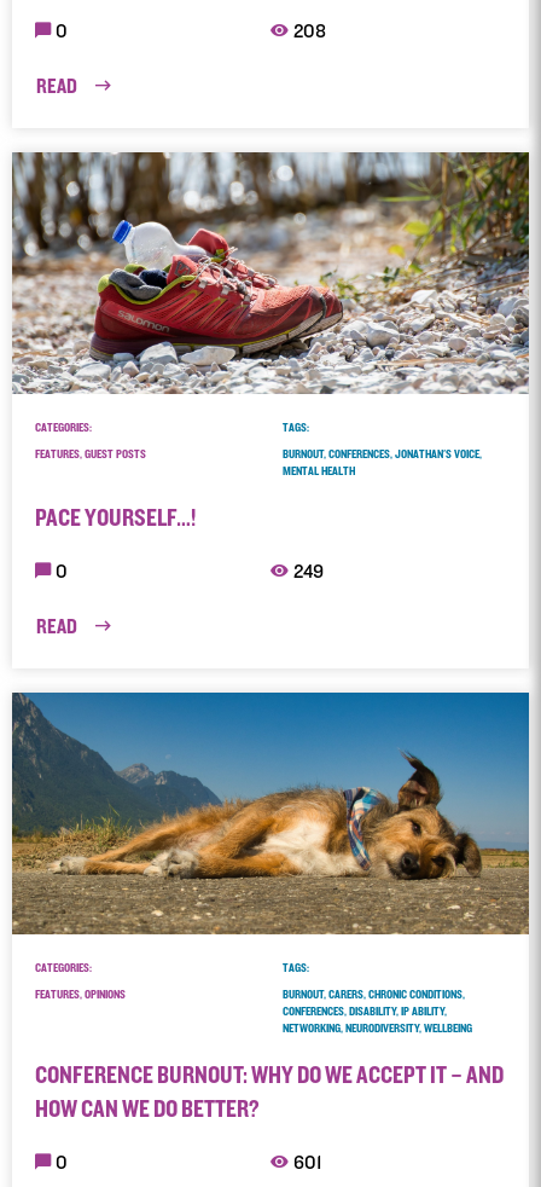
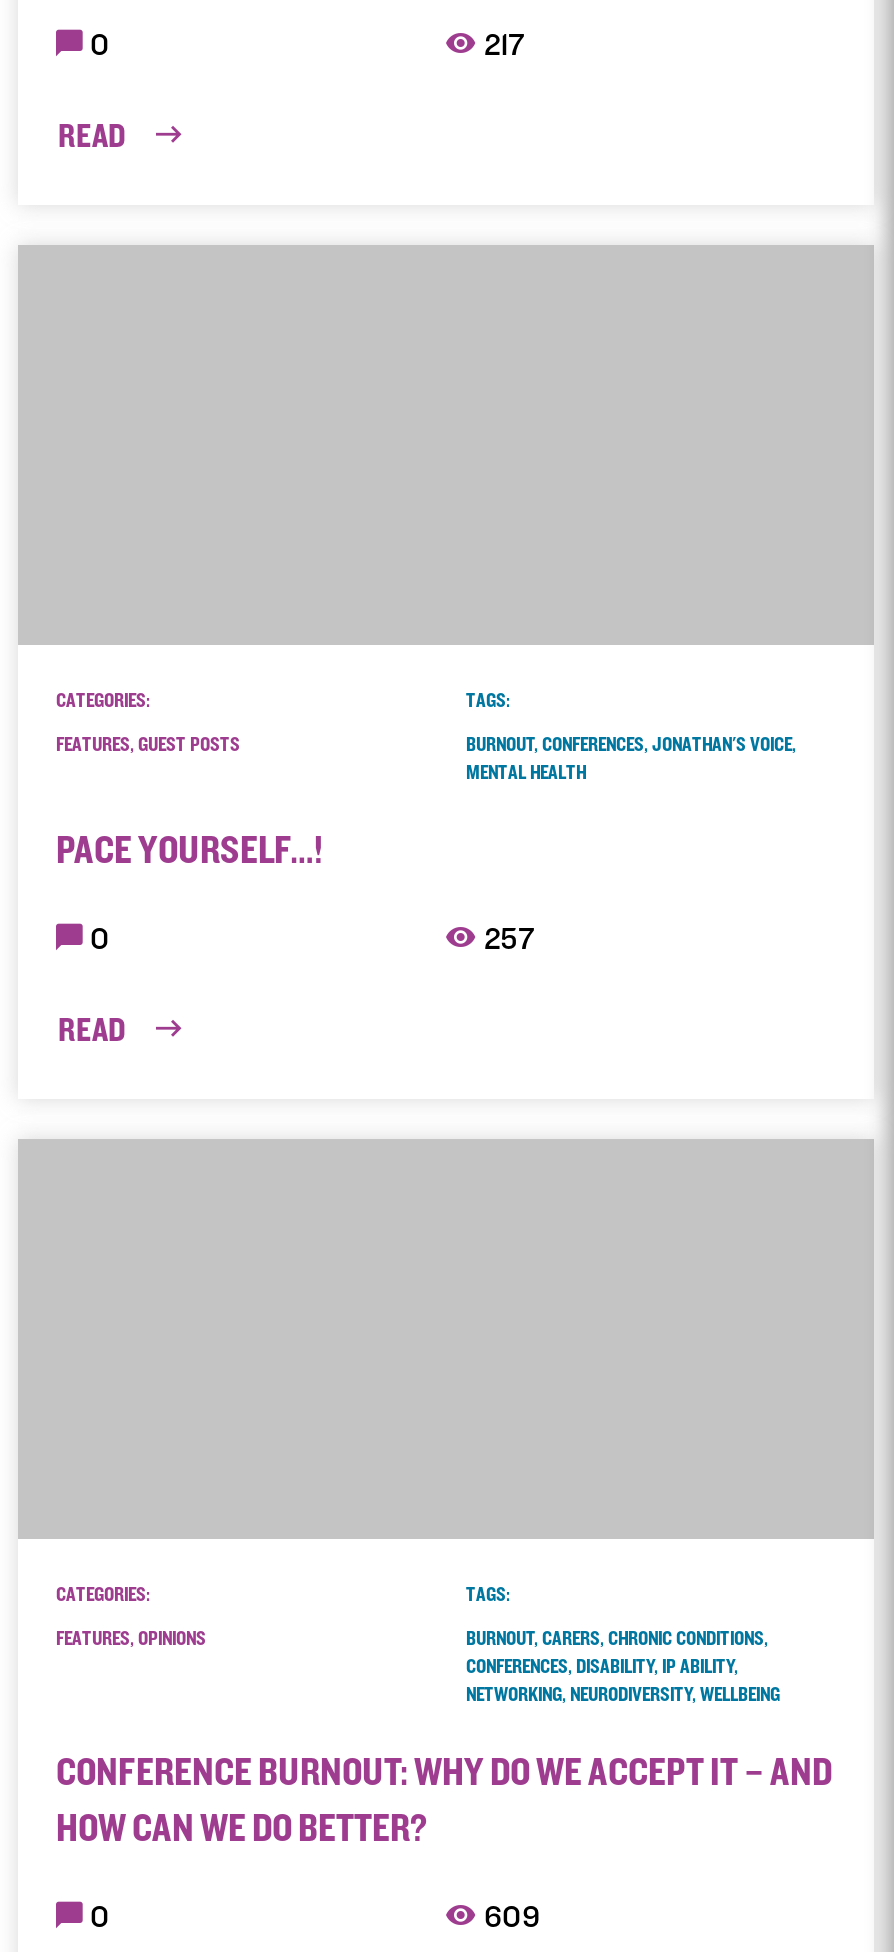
[289,22,326,41] 208 -> [476,29,524,61] 217
[11,151,530,394] [image] -> none
[289,562,324,581] 249 -> [476,923,534,955] 257
[11,691,530,934] [image] -> none
[289,1153,321,1172] 601 -> [476,1901,540,1933] 609

